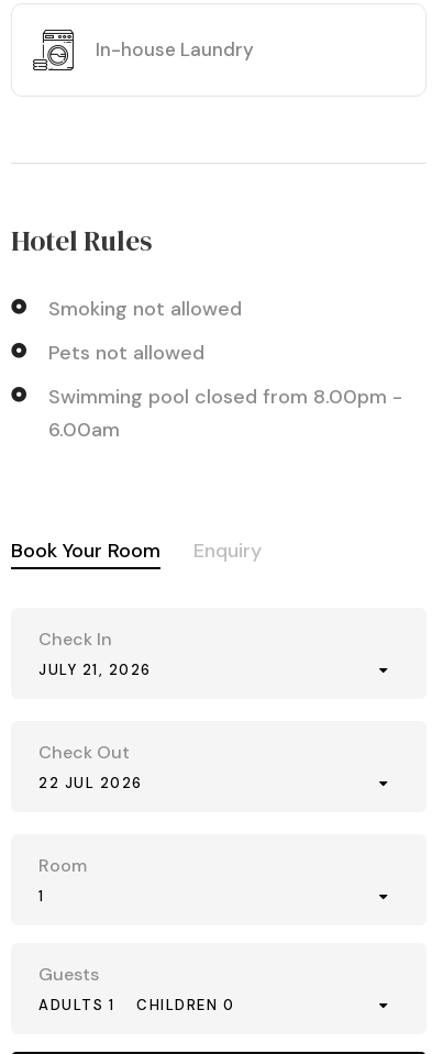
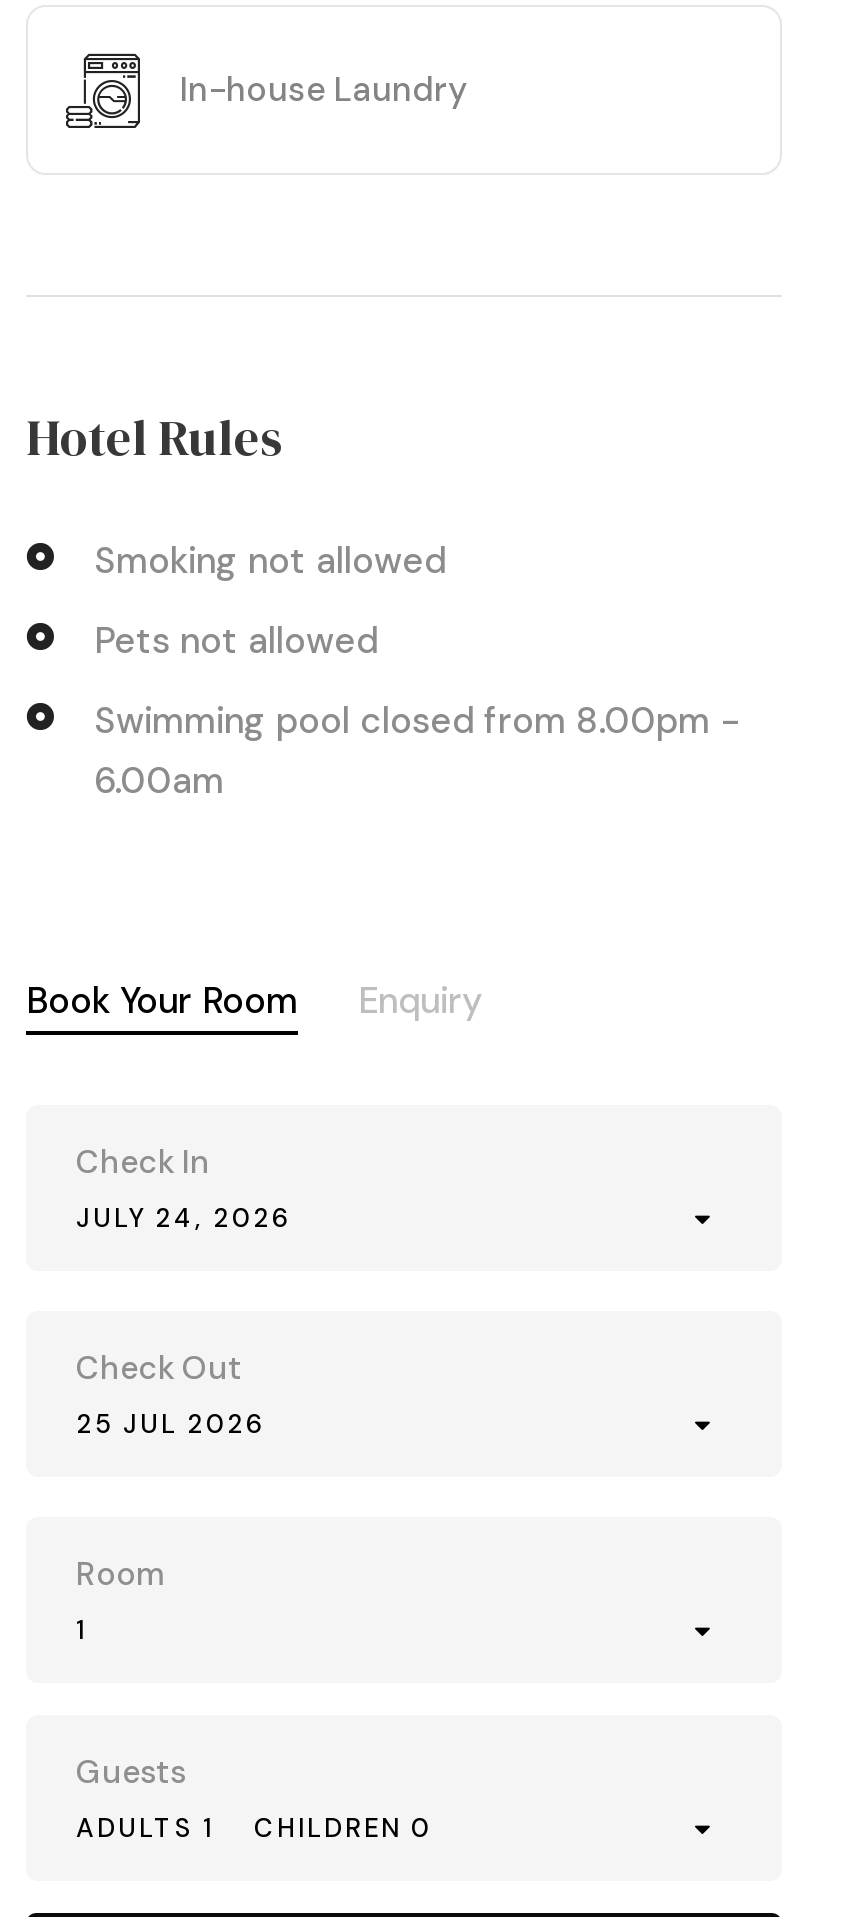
[38,661,151,680] JULY 21, 2026 -> [76,1202,291,1236] JULY 24, 2026
[38,774,142,793] 22 JUL 2026 -> [76,1408,265,1442] 25 JUL 2026

